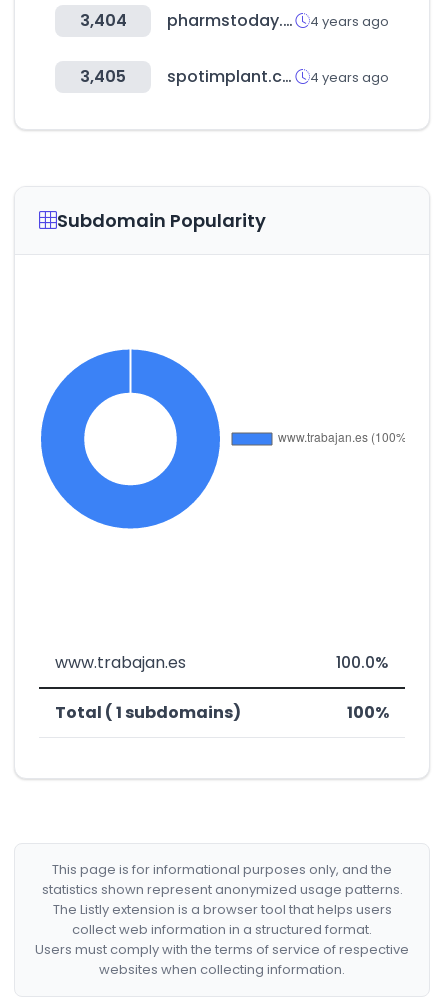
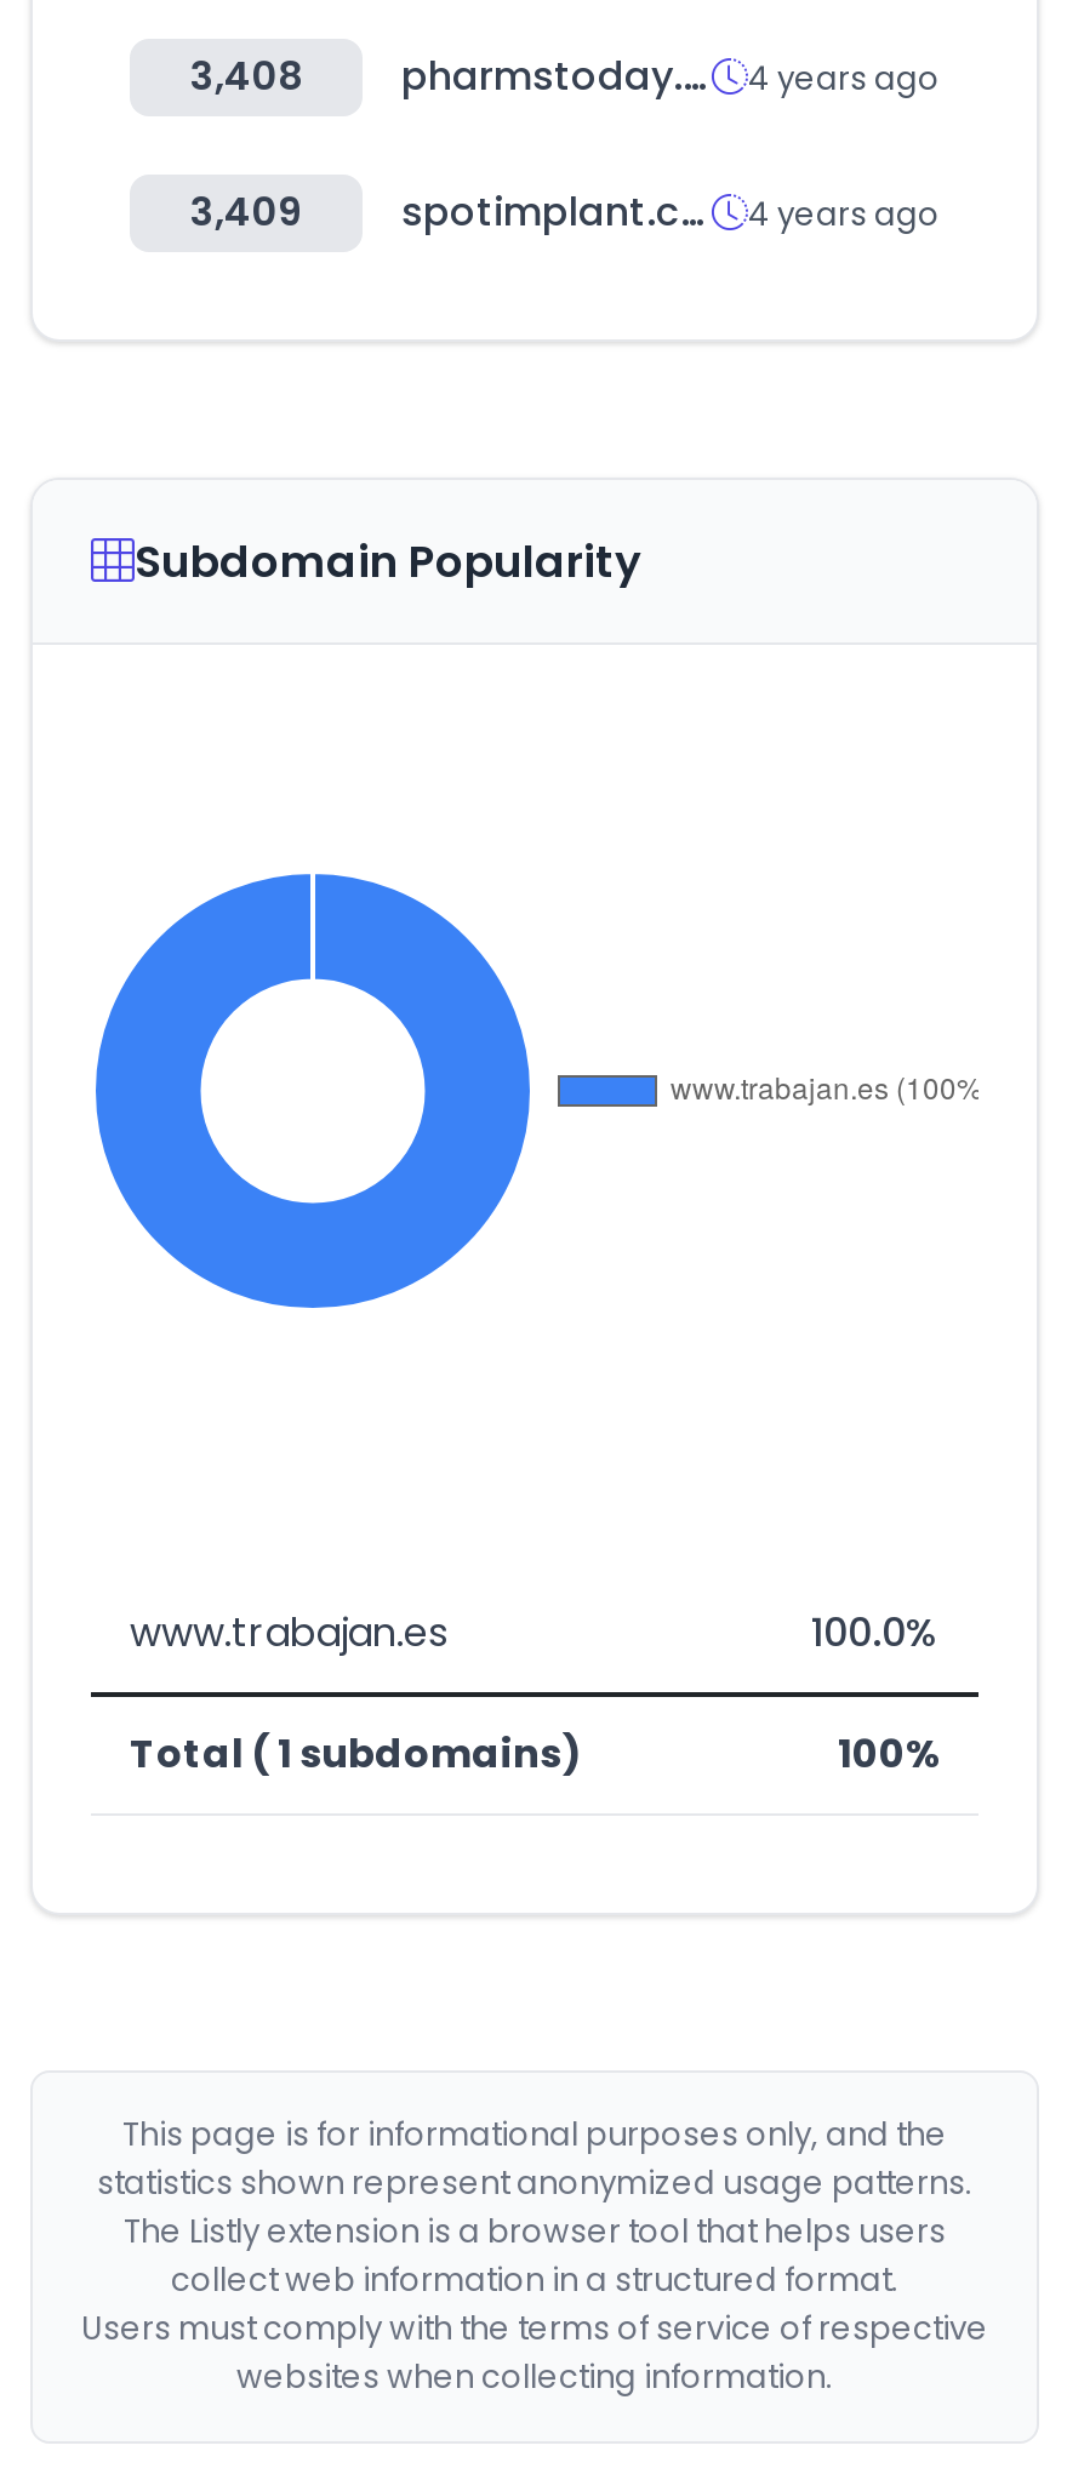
[79,9,126,32] 3,404 -> [190,48,302,104] 3,408
[80,65,126,88] 3,405 -> [190,184,302,240] 3,409

